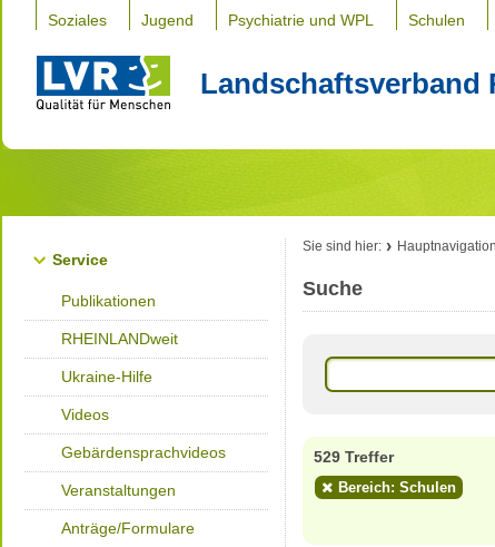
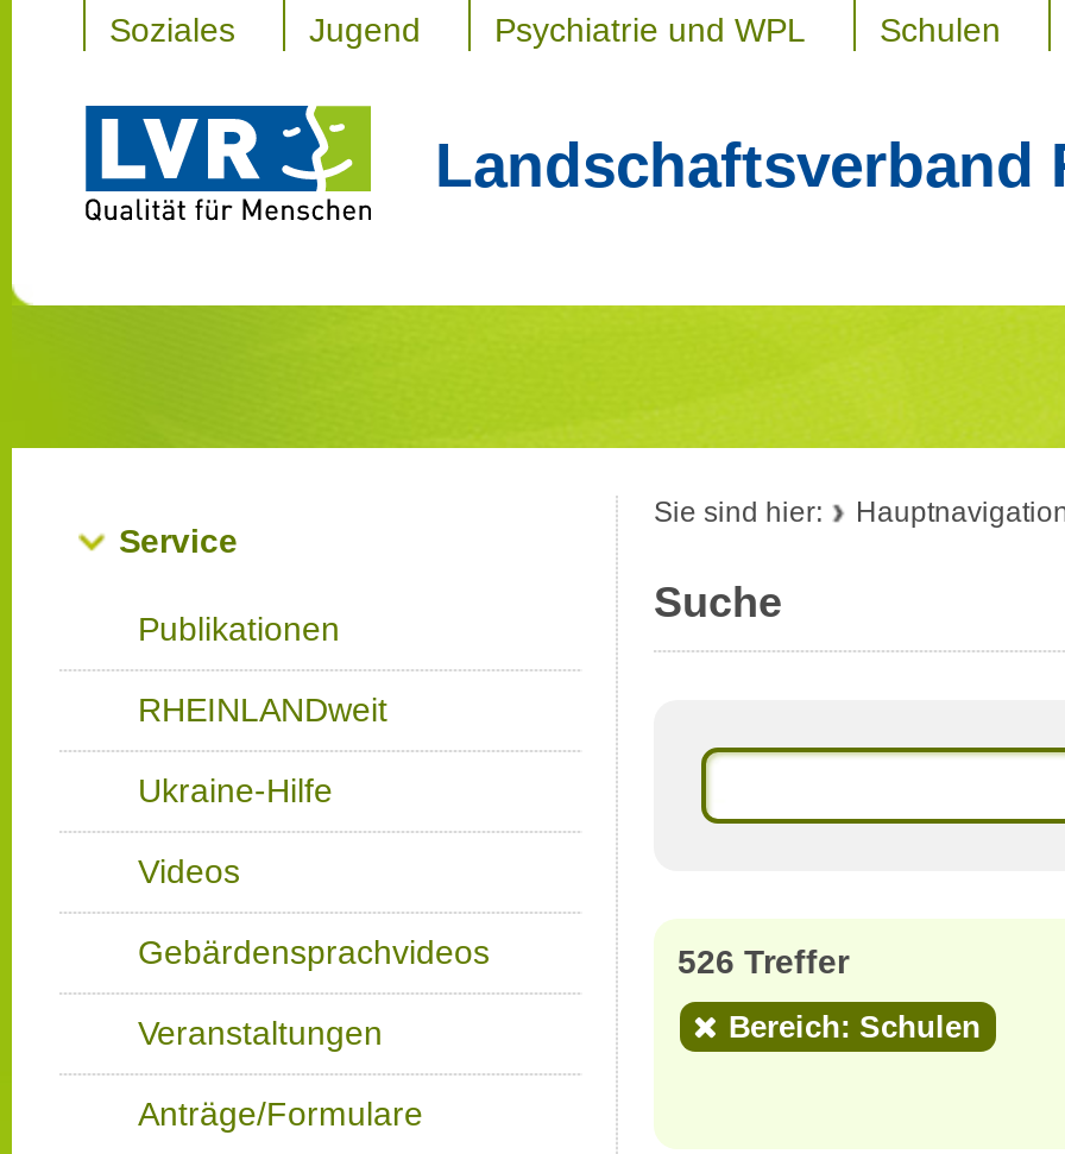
[314,448,394,466] 529 Treffer -> [678,942,849,980] 526 Treffer

